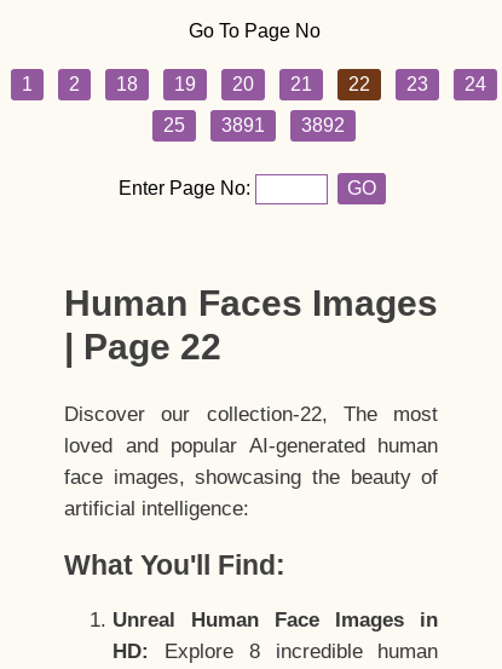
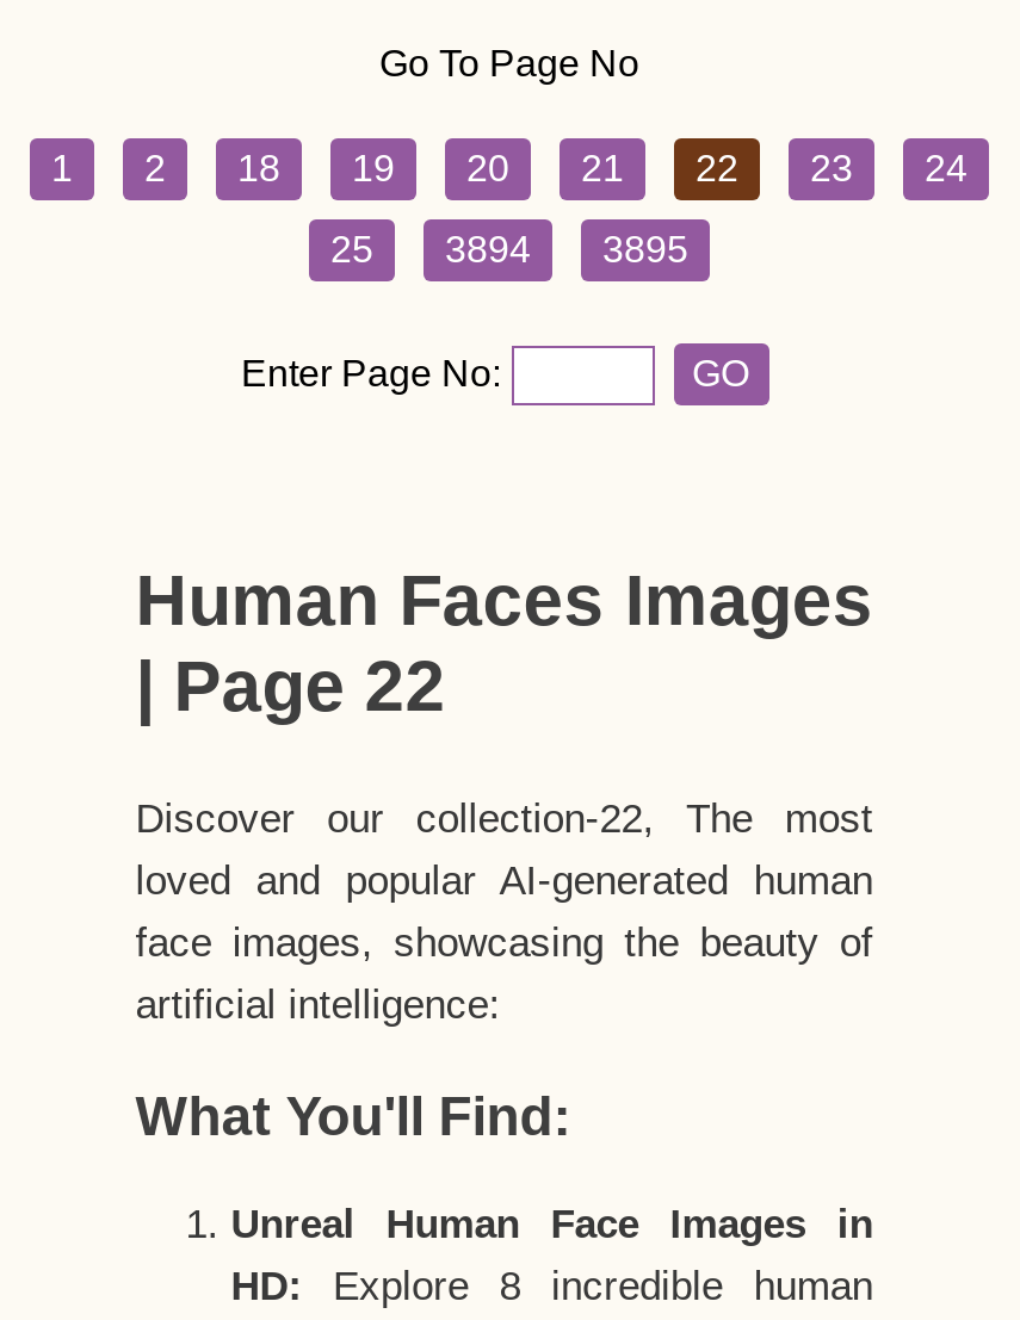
[221,115,265,136] 3891 -> [445,229,531,270] 3894
[301,115,345,136] 3892 -> [602,229,688,270] 3895

